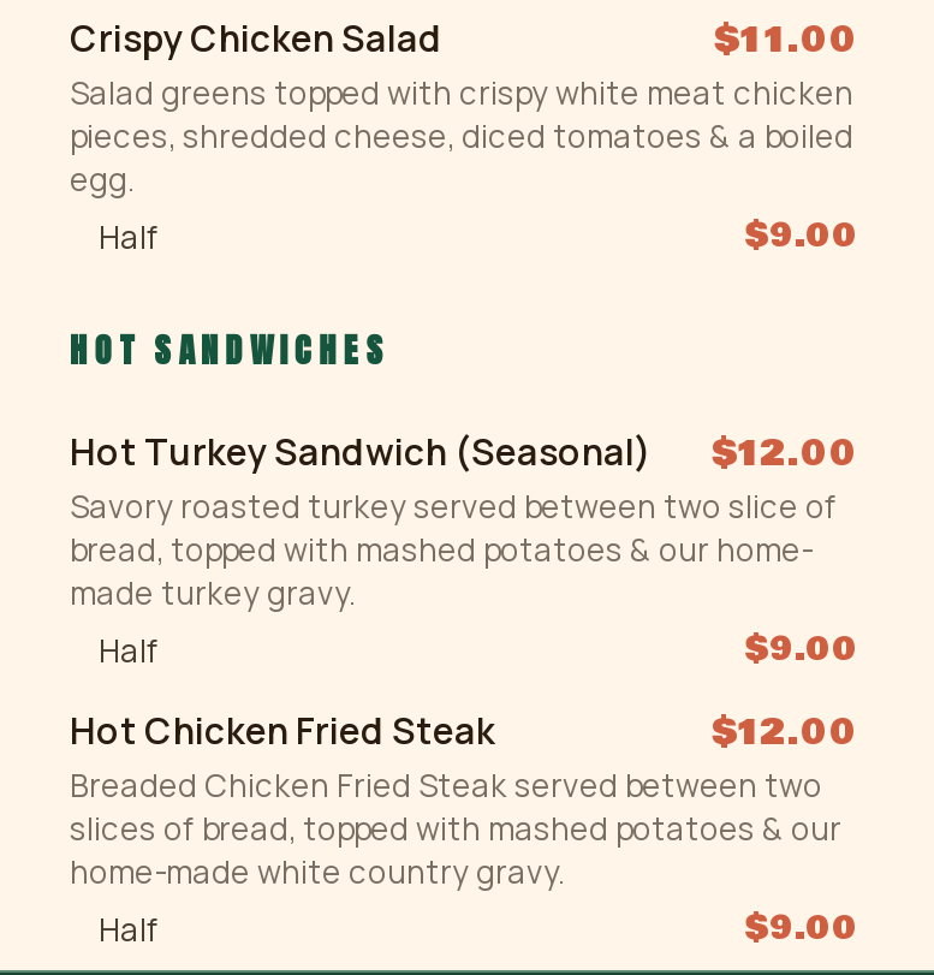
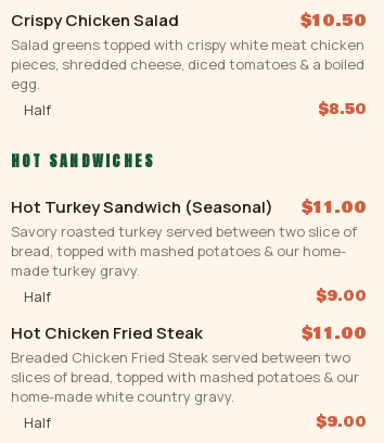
[714,12,858,65] $11.00 -> [300,8,367,32] $10.50
[745,212,858,260] $9.00 -> [318,98,367,120] $8.50
[70,426,858,478] Hot Turkey Sandwich (Seasonal) $12.00 -> [11,195,367,219] Hot Turkey Sandwich (Seasonal) $11.00
[712,705,858,757] $12.00 -> [302,321,367,345] $11.00

